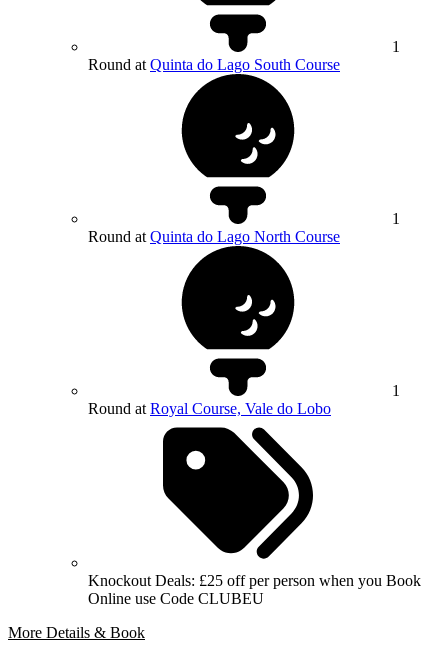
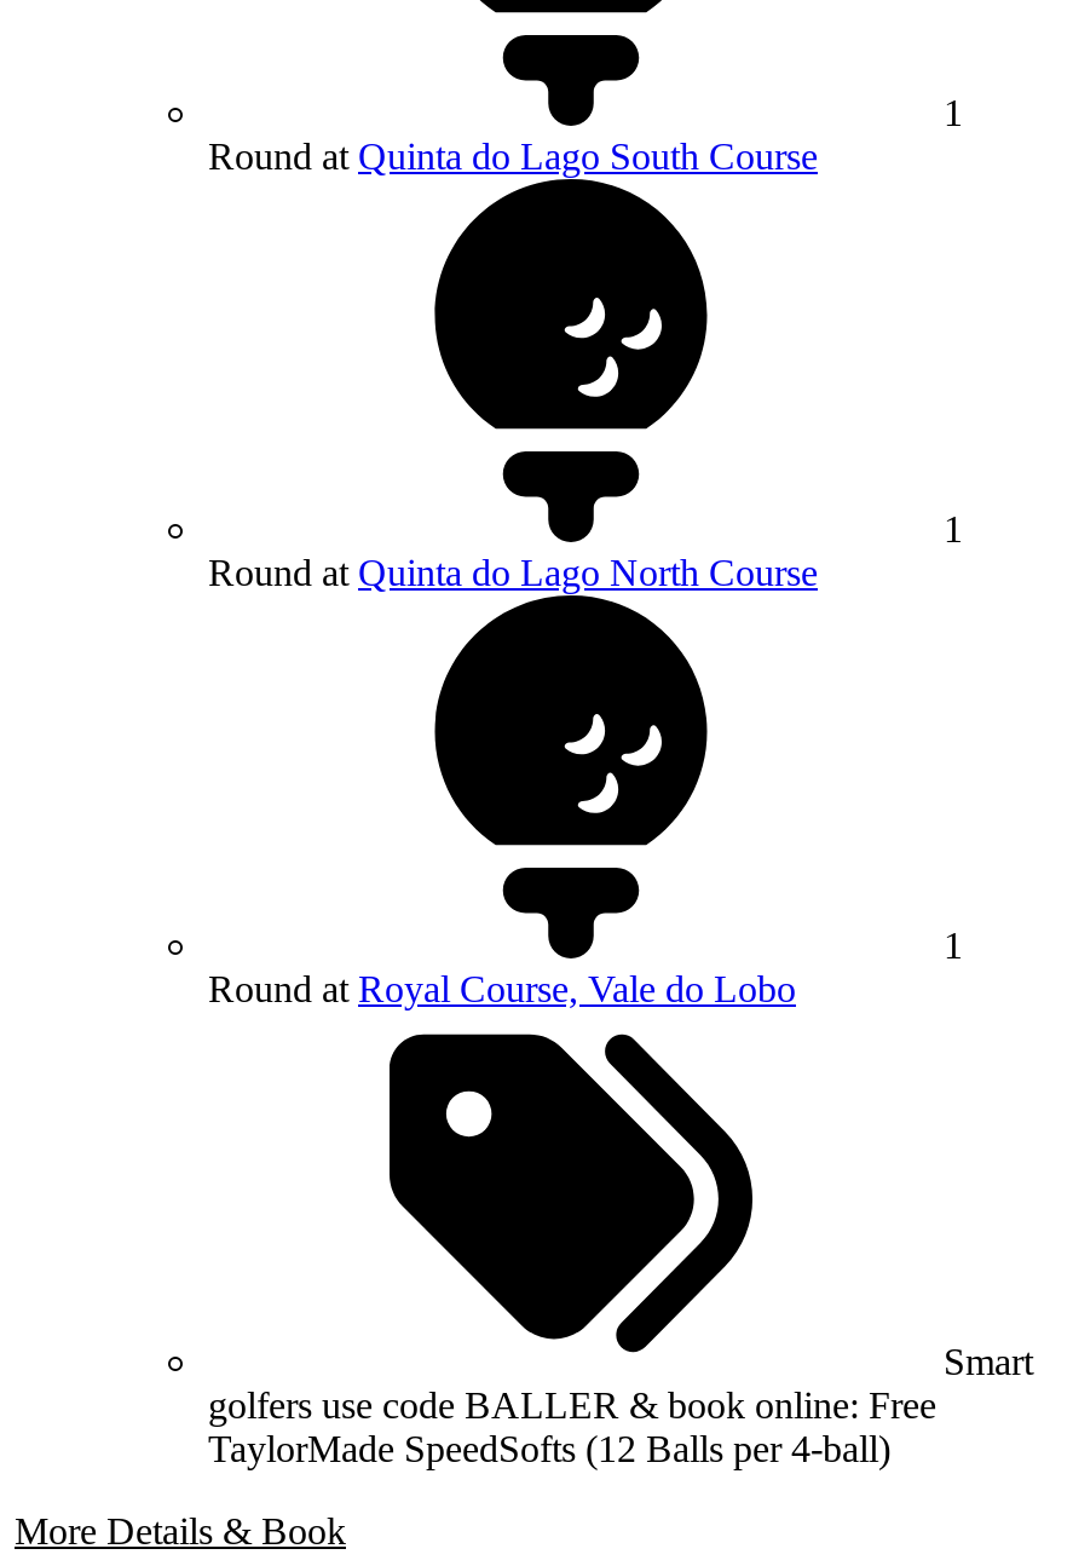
[88,572,421,607] Knockout Deals: £25 off per person when you Book | Online use Code CLUBEU -> [208,1341,1033,1469] Smart | golfers use code BALLER & book online: Free | TaylorMade SpeedSofts (12 Balls per 4-ball)

